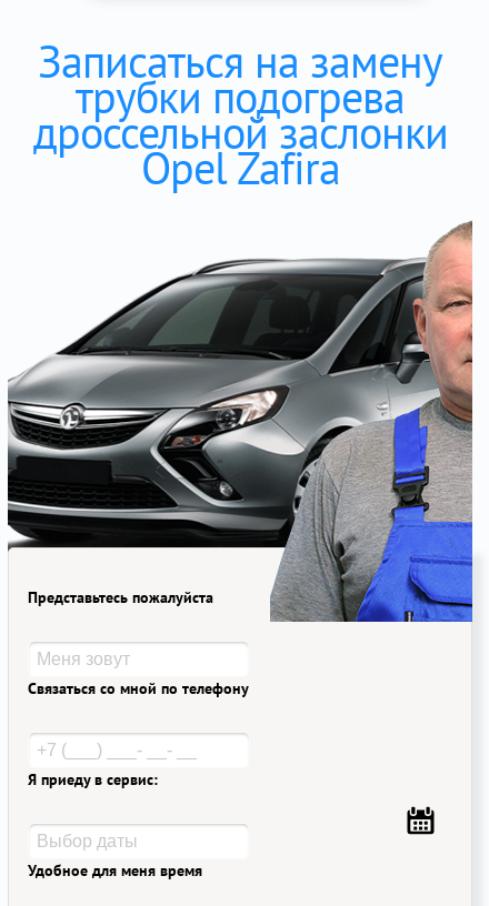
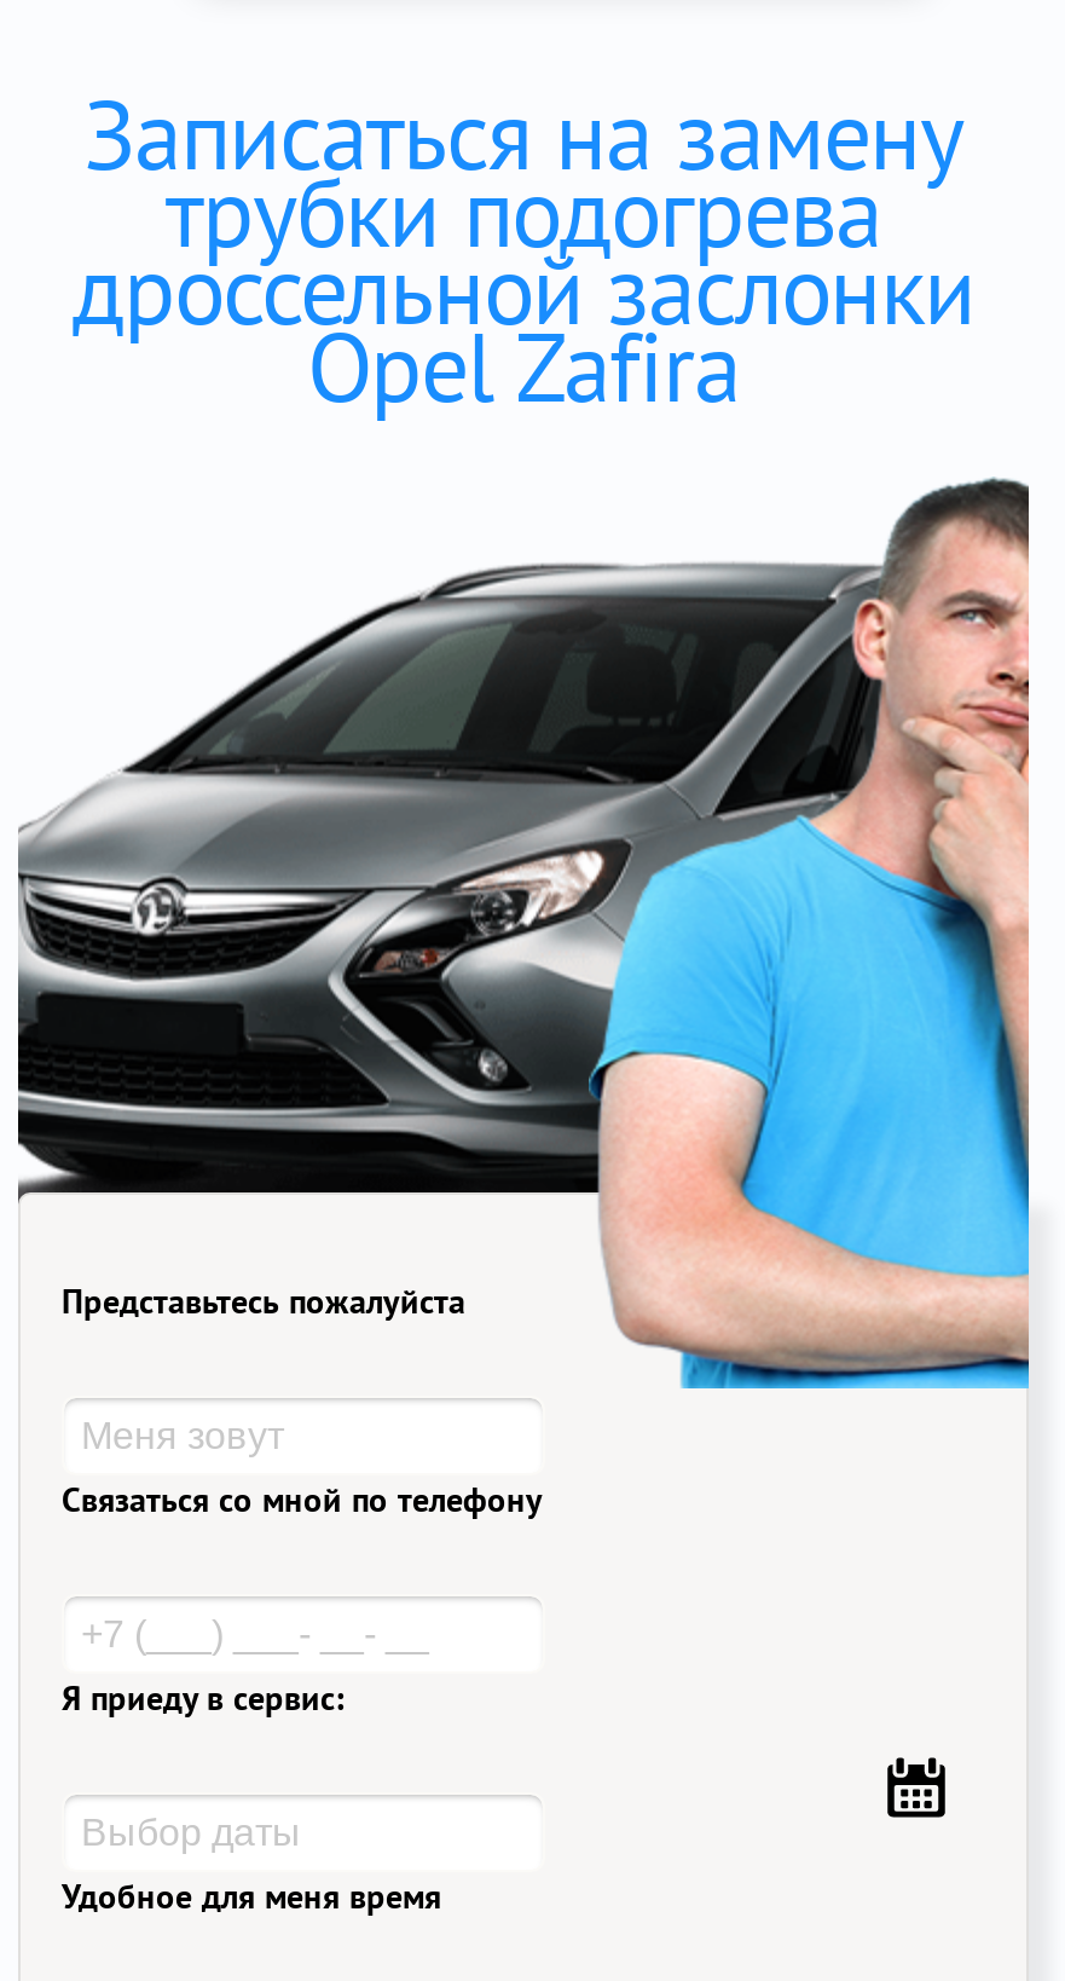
[269,220,473,637] [image] -> [589,477,1031,1391] [image]

